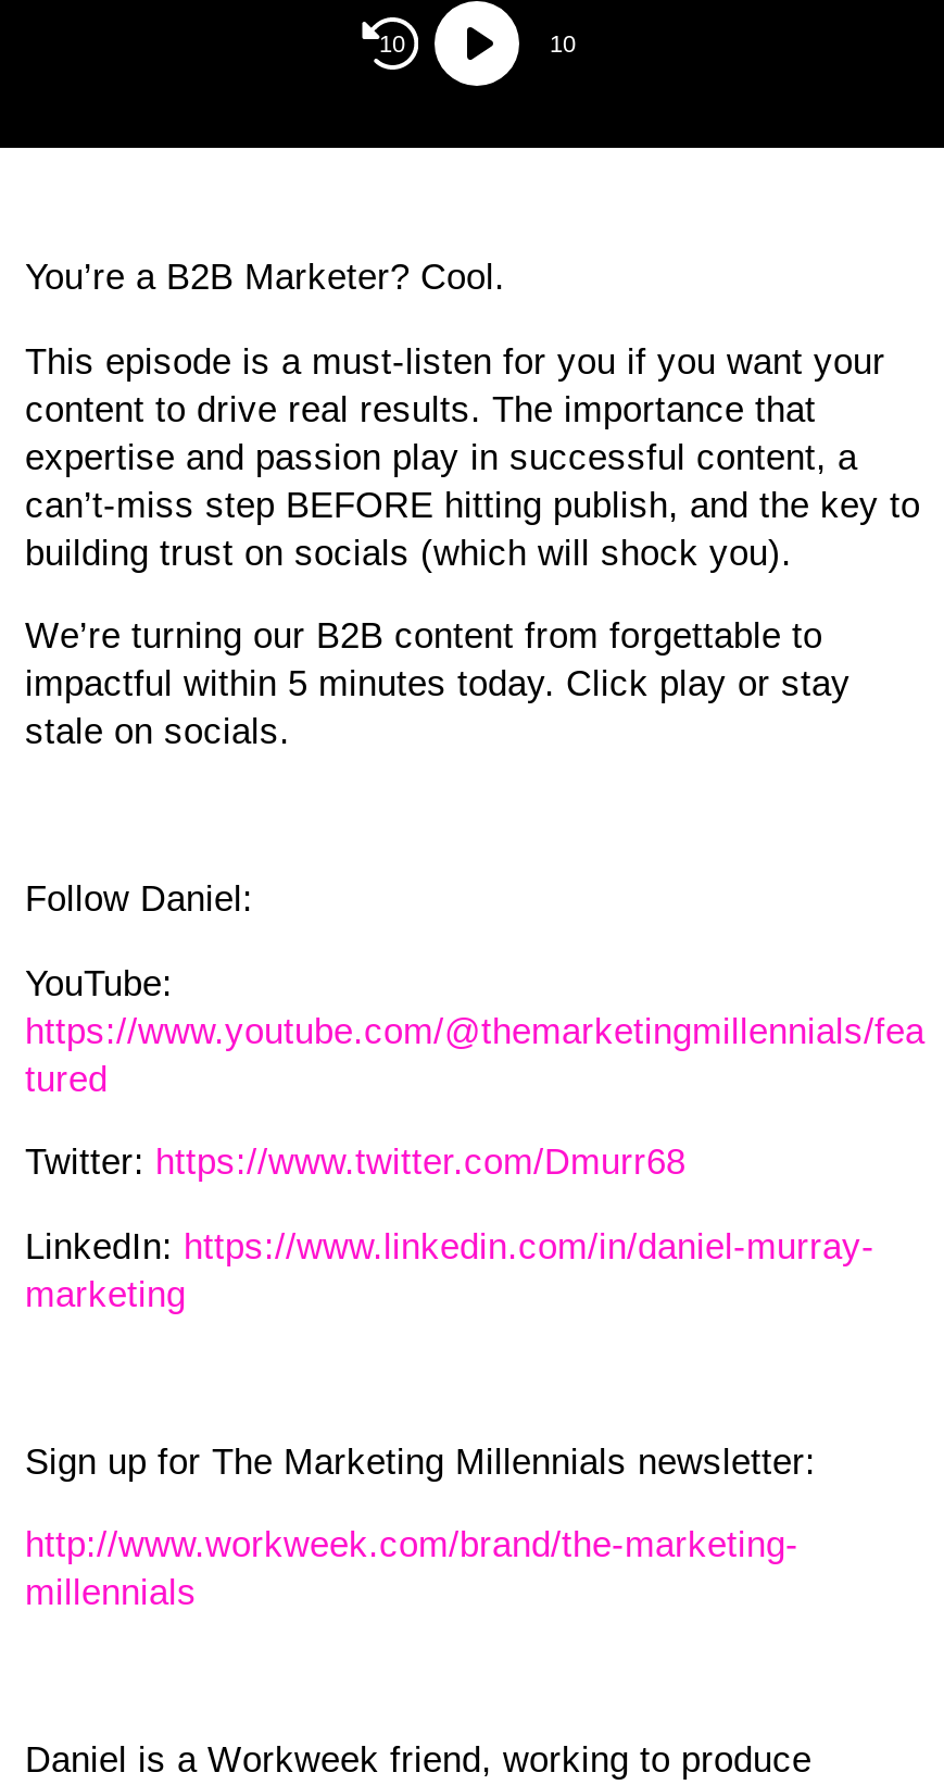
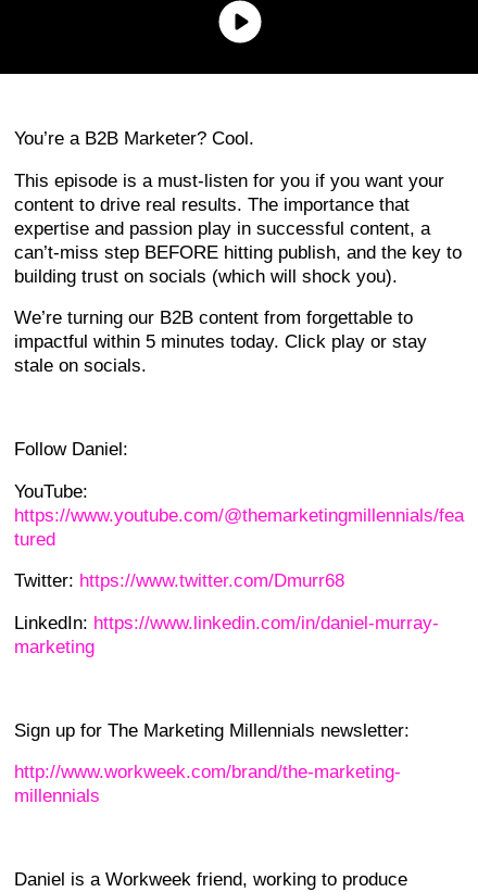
[379,31,576,57] 10 | 10 -> none

